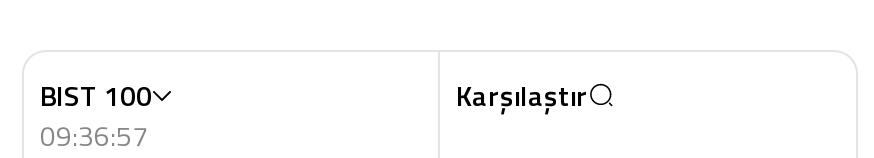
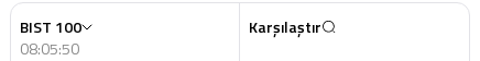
[40,114,148,156] 09:36:57 -> [20,37,79,60] 08:05:50

